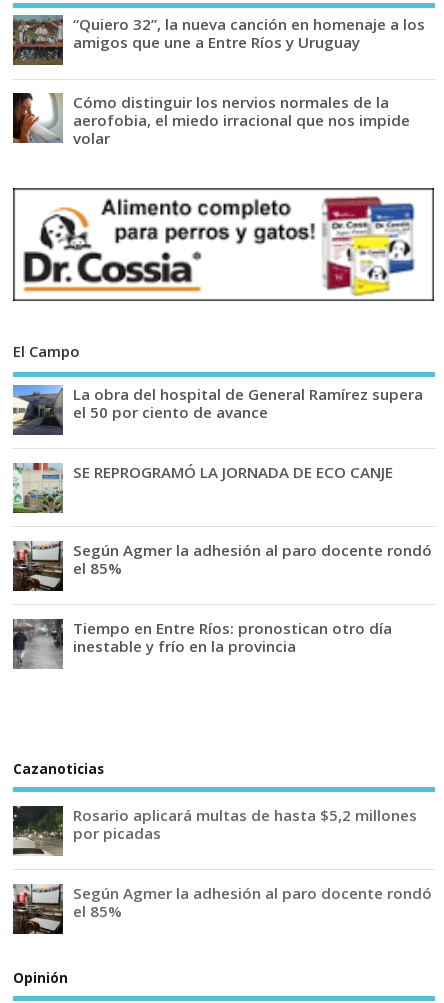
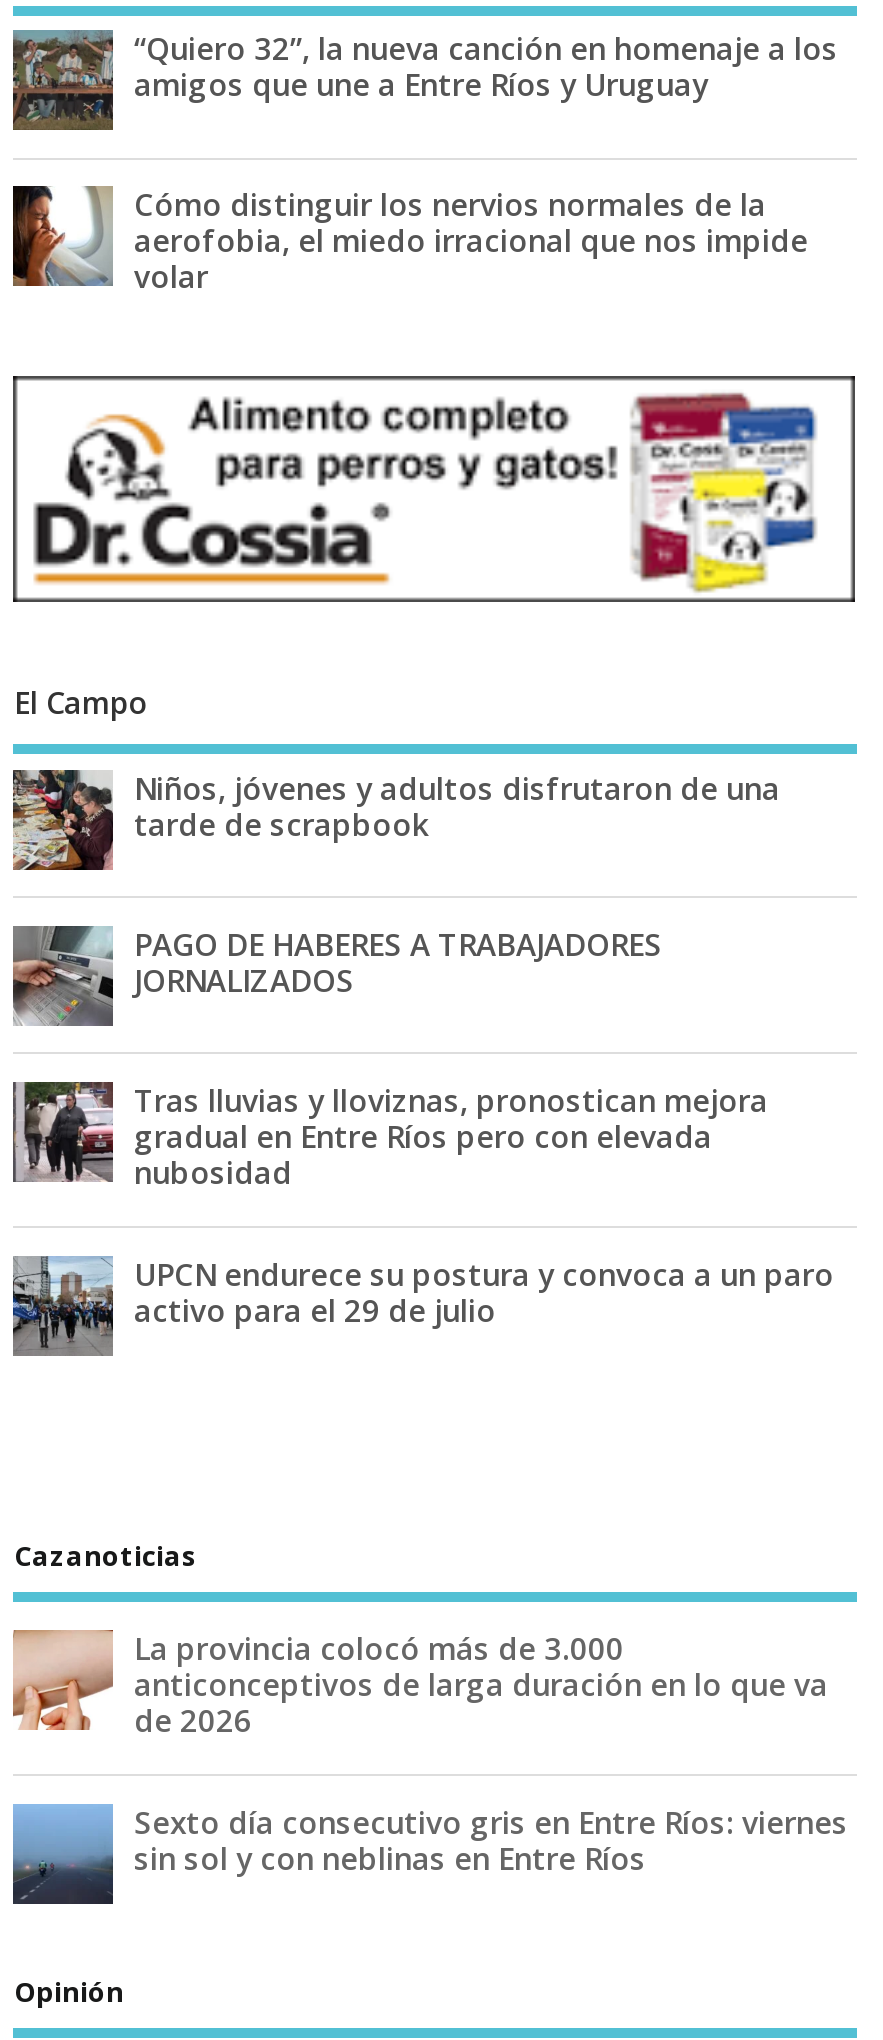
[12,384,423,435] [image] | La obra del hospital de General Ramírez supera | el 50 por ciento de avance -> [11,768,780,870] [image] | Niños, jóvenes y adultos disfrutaron de una | tarde de scrapbook
[13,462,393,514] [image] | SE REPROGRAMÓ LA JORNADA DE ECO CANJE -> [13,924,662,1028] [image] | PAGO DE HABERES A TRABAJADORES | JORNALIZADOS
[13,540,432,592] [image] | Según Agmer la adhesión al paro docente rondó | el 85% -> [13,1080,768,1192] [image] | Tras lluvias y lloviznas, pronostican mejora | gradual en Entre Ríos pero con elevada | nubosidad
[13,618,392,667] [image] | Tiempo en Entre Ríos: pronostican otro día | inestable y frío en la provincia -> [13,1254,834,1354] [image] | UPCN endurece su postura y convoca a un paro | activo para el 29 de julio
[12,805,417,857] [image] | Rosario aplicará multas de hasta $5,2 millones | por picadas -> [13,1628,828,1740] [image] | La provincia colocó más de 3.000 | anticonceptivos de larga duración en lo que va | de 2026
[12,883,432,935] [image] | Según Agmer la adhesión al paro docente rondó | el 85% -> [11,1802,848,1906] [image] | Sexto día consecutivo gris en Entre Ríos: viernes | sin sol y con neblinas en Entre Ríos

